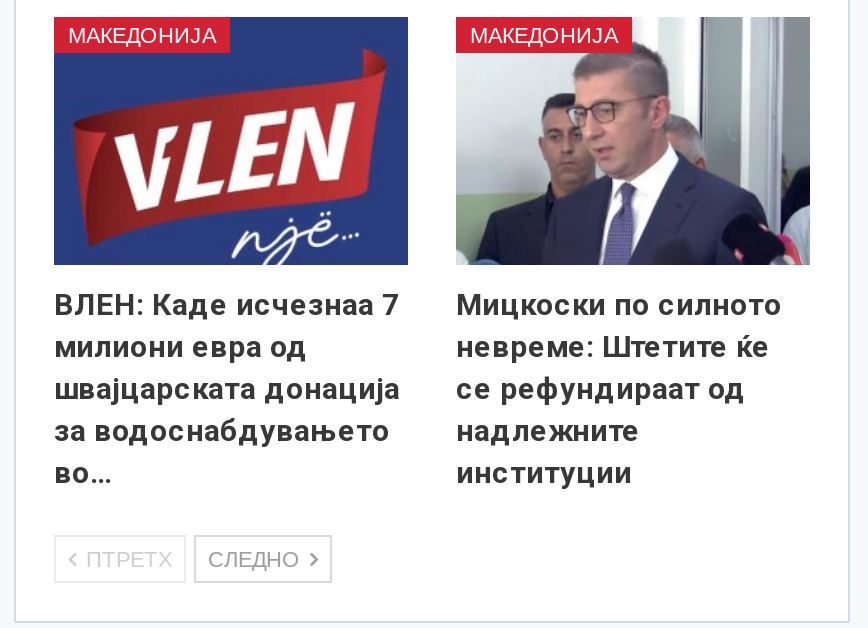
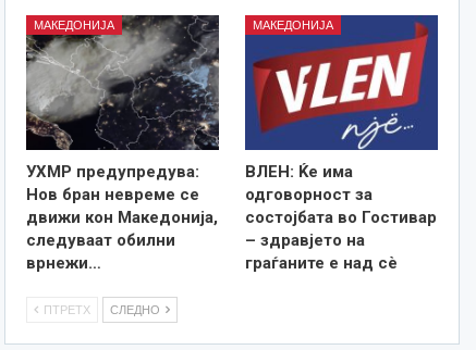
[52,15,410,491] [image] | ВЛЕН: Каде исчезнаа 7 | милиони евра од | швајцарската донација | за водоснабдувањето | во… -> [25,14,220,273] [image] | УХМР предупредува: | Нов бран невреме се | движи кон Македонија, | следуваат обилни | врнежи…
[454,17,812,491] [image] | Мицкоски по силното | невреме: Штетите ќе | се рефундираат од | надлежните | институции -> [244,14,438,273] [image] | ВЛЕН: Ќе има | одговорност за | состојбата во Гостивар | – здравјето на | граѓаните е над сè

